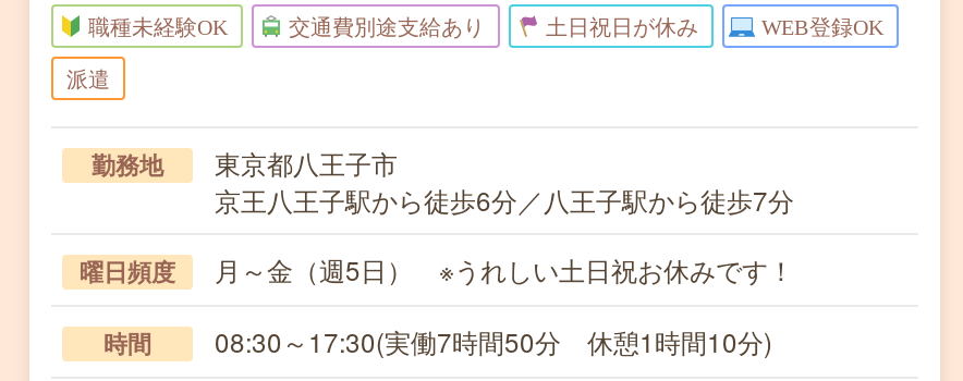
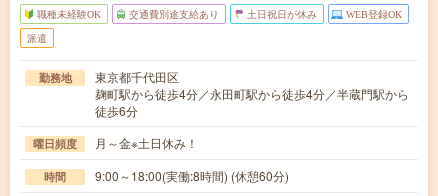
[215,144,794,218] 東京都八王子市 | 京王八王子駅から徒歩6分／八王子駅から徒歩7分 -> [95,68,409,119] 東京都千代田区 | 麹町駅から徒歩4分／永田町駅から徒歩4分／半蔵門駅から | 徒歩6分
[215,250,794,287] 月～金（週5日） ※うれしい土日祝お休みです！ -> [95,134,198,151] 月～金※土日休み！
[215,322,772,359] 08:30～17:30(実働7時間50分 休憩1時間10分) -> [95,167,289,184] 9:00～18:00(実働:8時間) (休憩60分)

